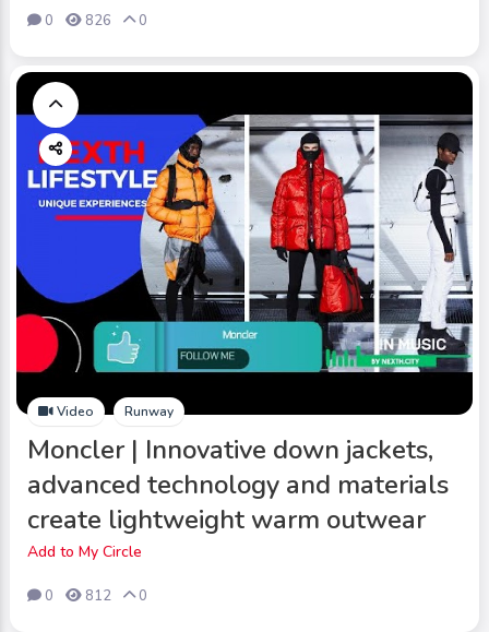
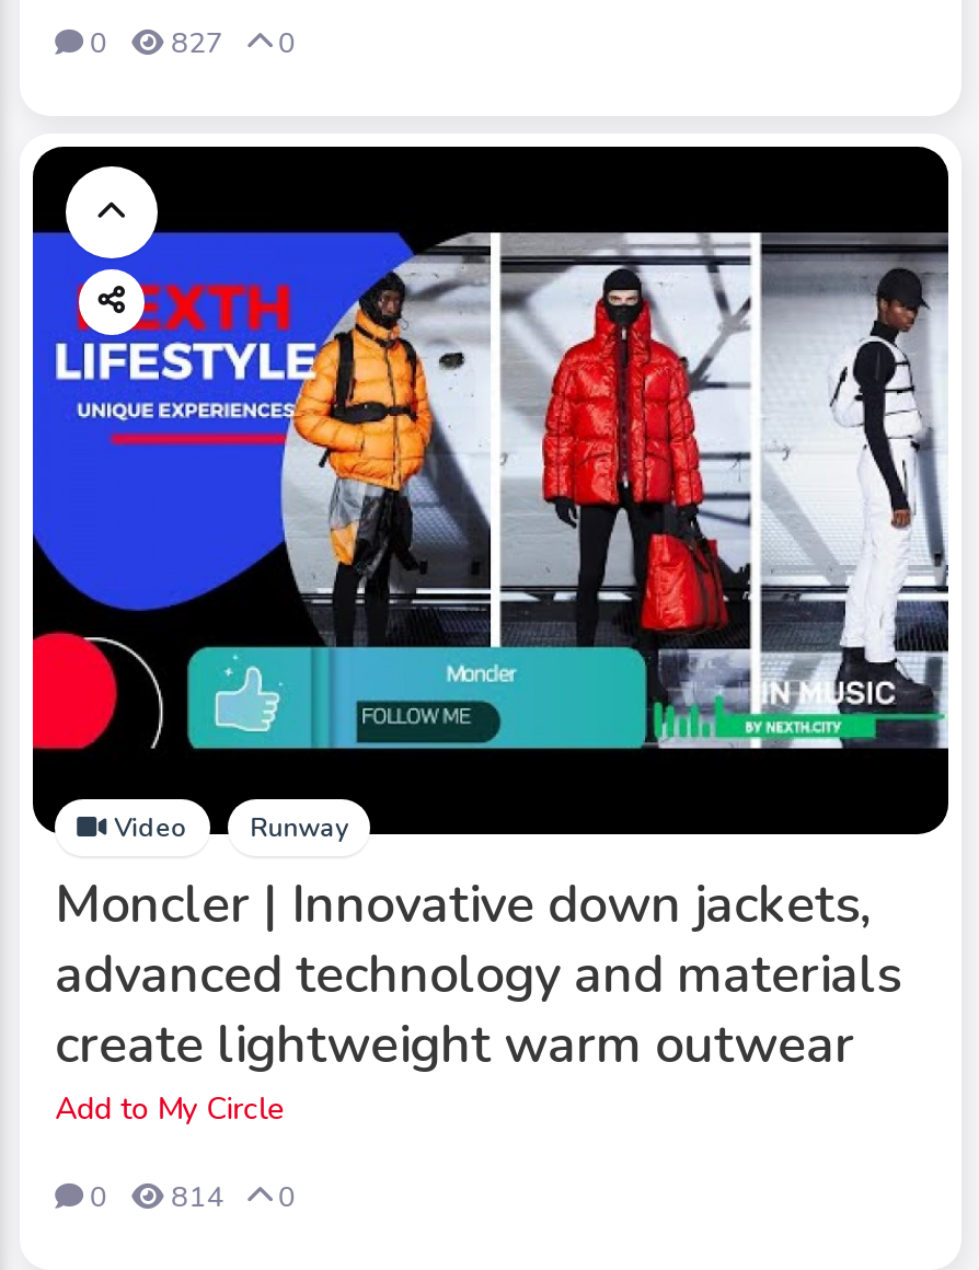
[42,11,147,31] 0 826 0 -> [83,24,296,64] 0 827 0
[42,586,147,606] 0 812 0 -> [83,1178,296,1218] 0 814 0

